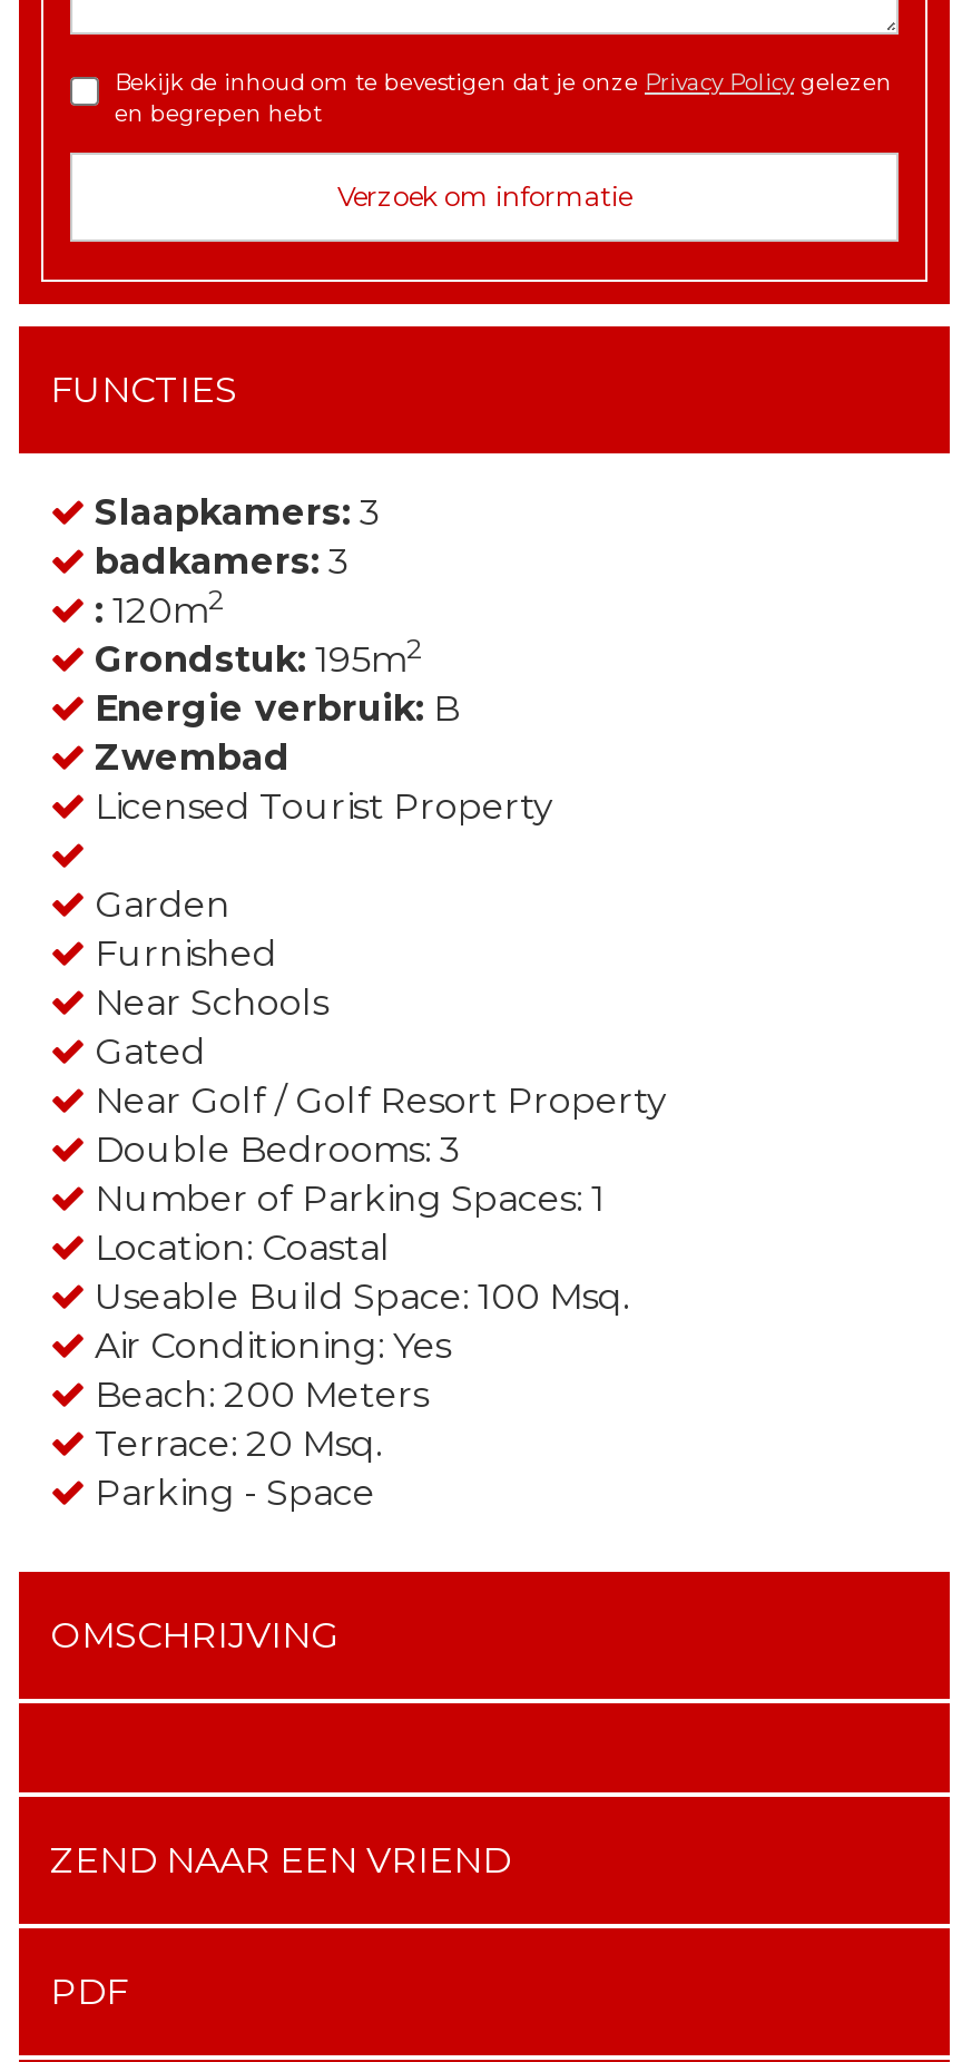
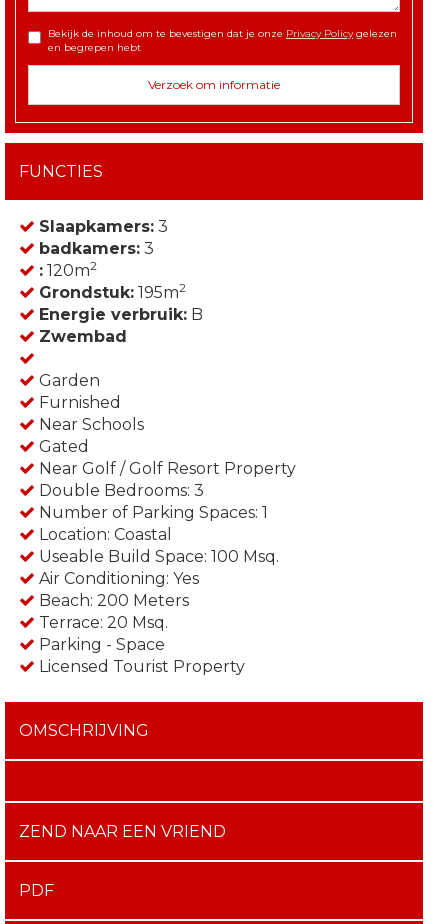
moved [86,785,553,828] -> [35,657,245,676]: Licensed Tourist Property
moved [86,883,667,1514] -> [35,371,296,654]: Garden | Furnished | Near Schools | ... | Terrace: 20 Msq. | Parking - Space

